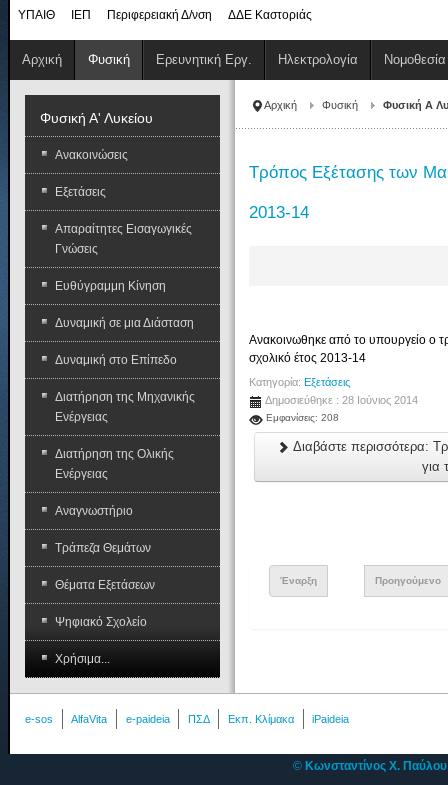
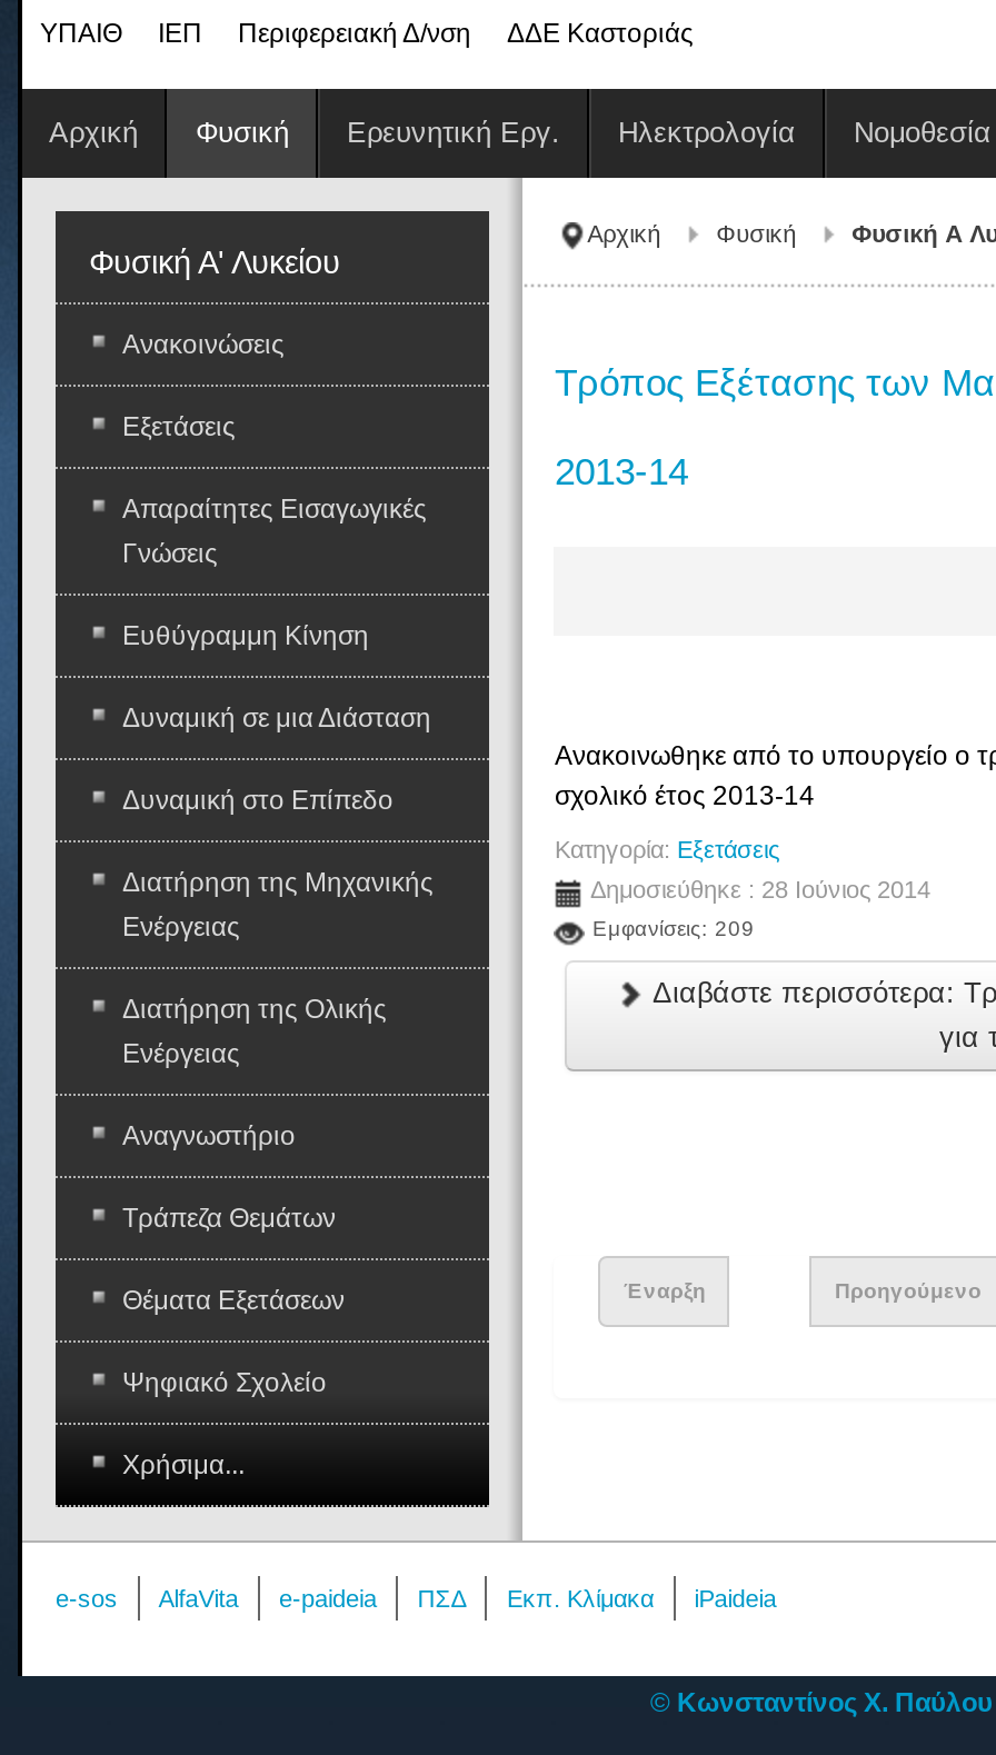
[266,412,339,423] Εμφανίσεις: 208 -> [592,916,755,941] Εμφανίσεις: 209

